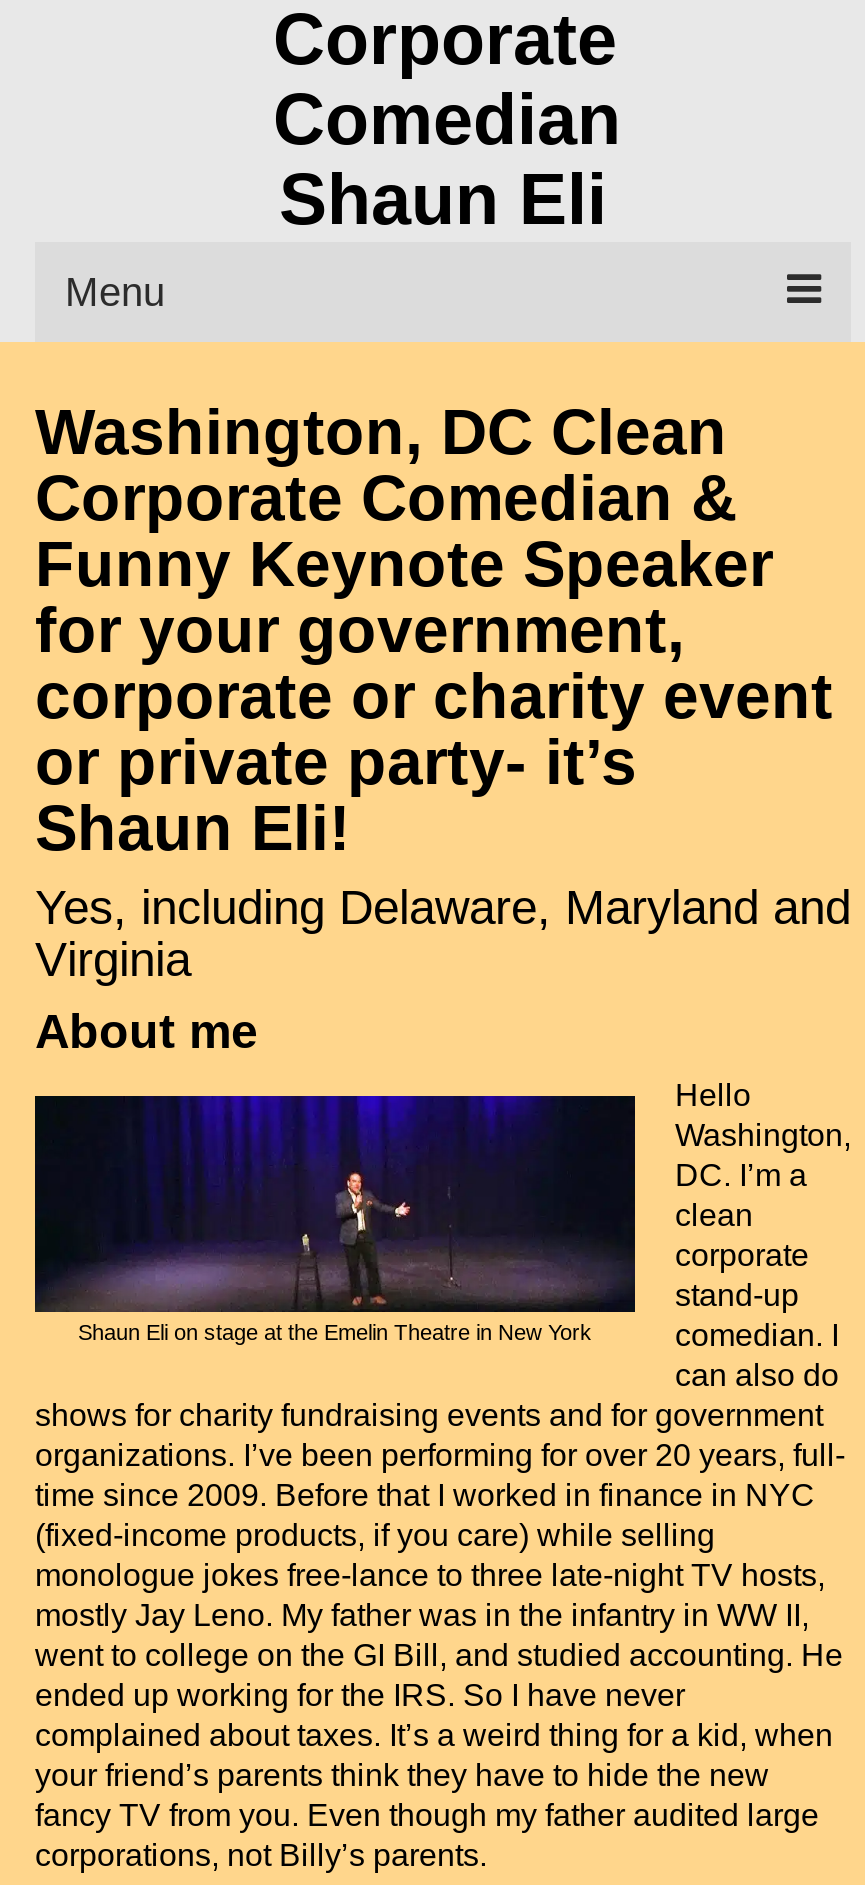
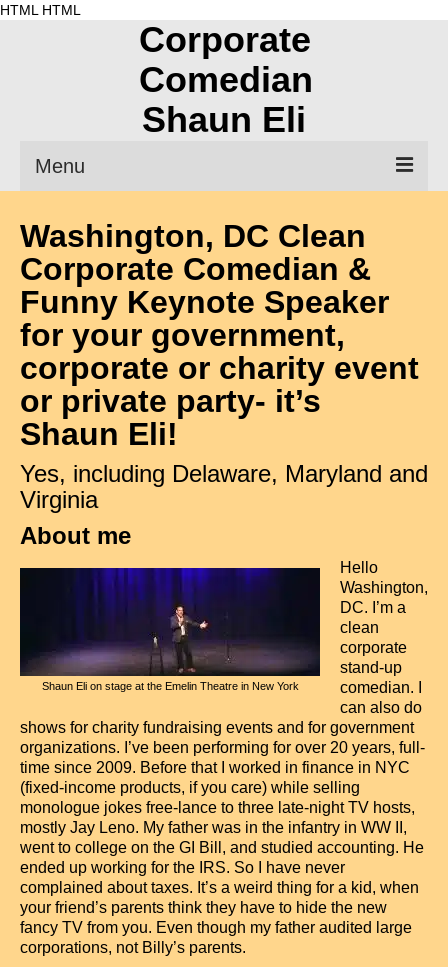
none -> [0,2,81,18] HTML HTML

